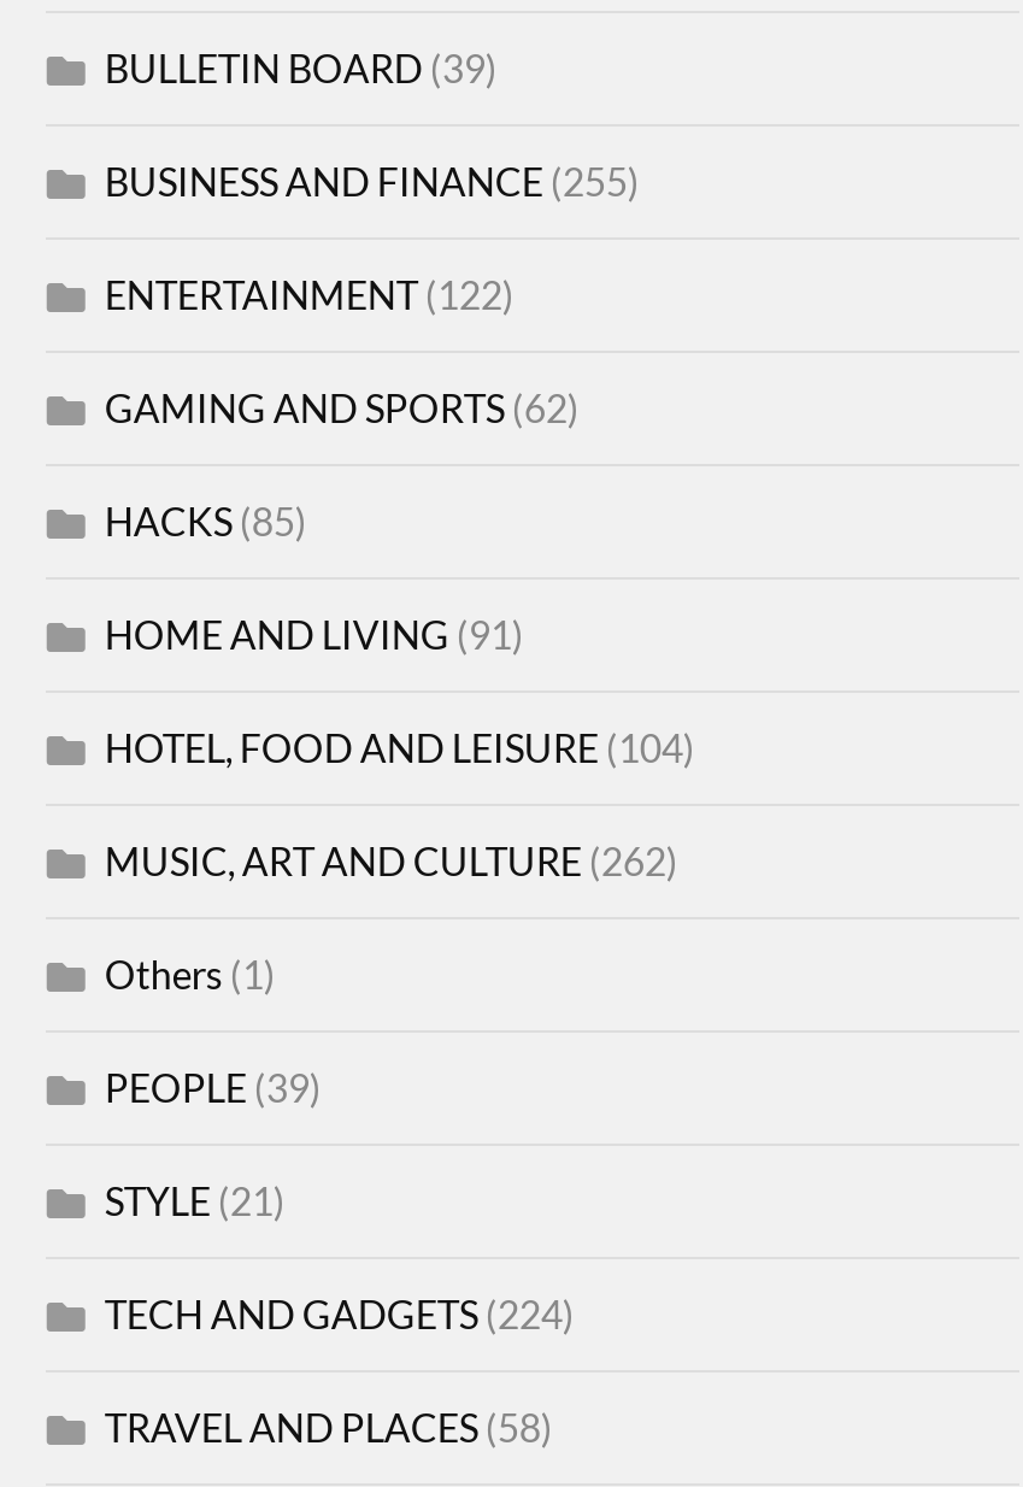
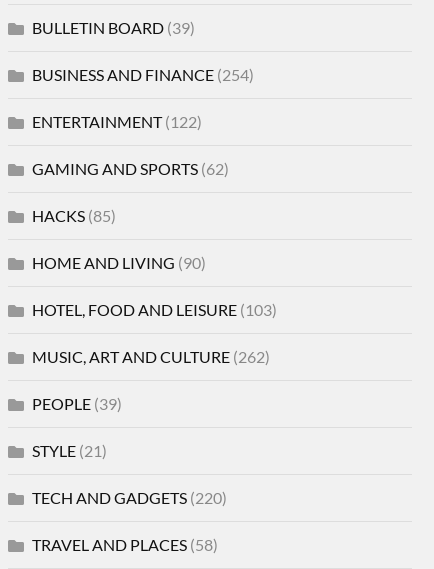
[105,158,640,204] BUSINESS AND FINANCE (255) -> [32,65,254,84] BUSINESS AND FINANCE (254)
[105,611,524,657] HOME AND LIVING (91) -> [32,253,206,272] HOME AND LIVING (90)
[105,724,695,770] HOTEL, FOOD AND LEISURE (104) -> [32,300,277,319] HOTEL, FOOD AND LEISURE (103)
[105,951,276,997] Others (1) -> none
[105,1291,575,1337] TECH AND GADGETS (224) -> [32,488,227,507] TECH AND GADGETS (220)

